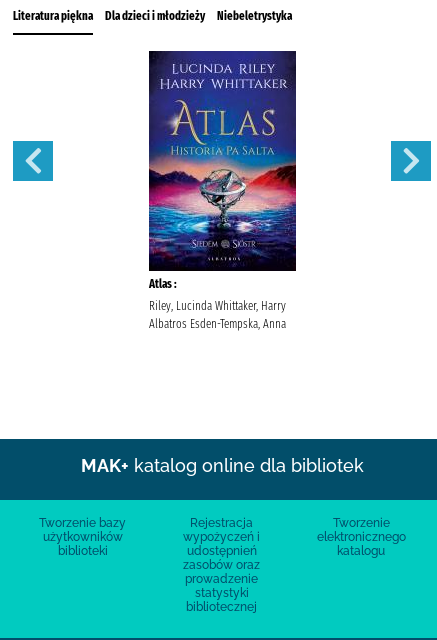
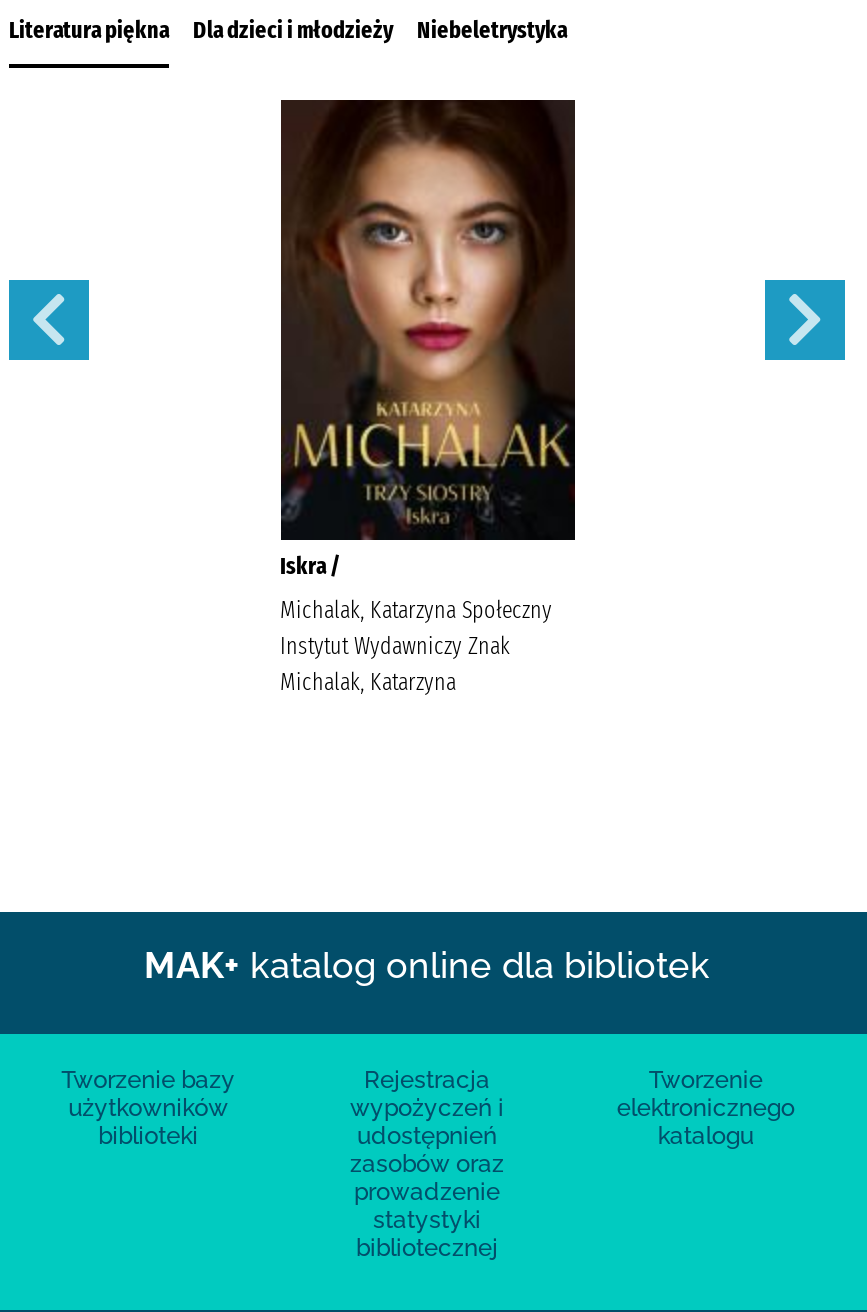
[148,50,297,291] [image] | Atlas : -> [279,98,577,580] [image] | Iskra /
[148,299,285,331] Riley, Lucinda Whittaker, Harry | Albatros Esden-Tempska, Anna -> [280,596,552,696] Michalak, Katarzyna Społeczny | Instytut Wydawniczy Znak | Michalak, Katarzyna

